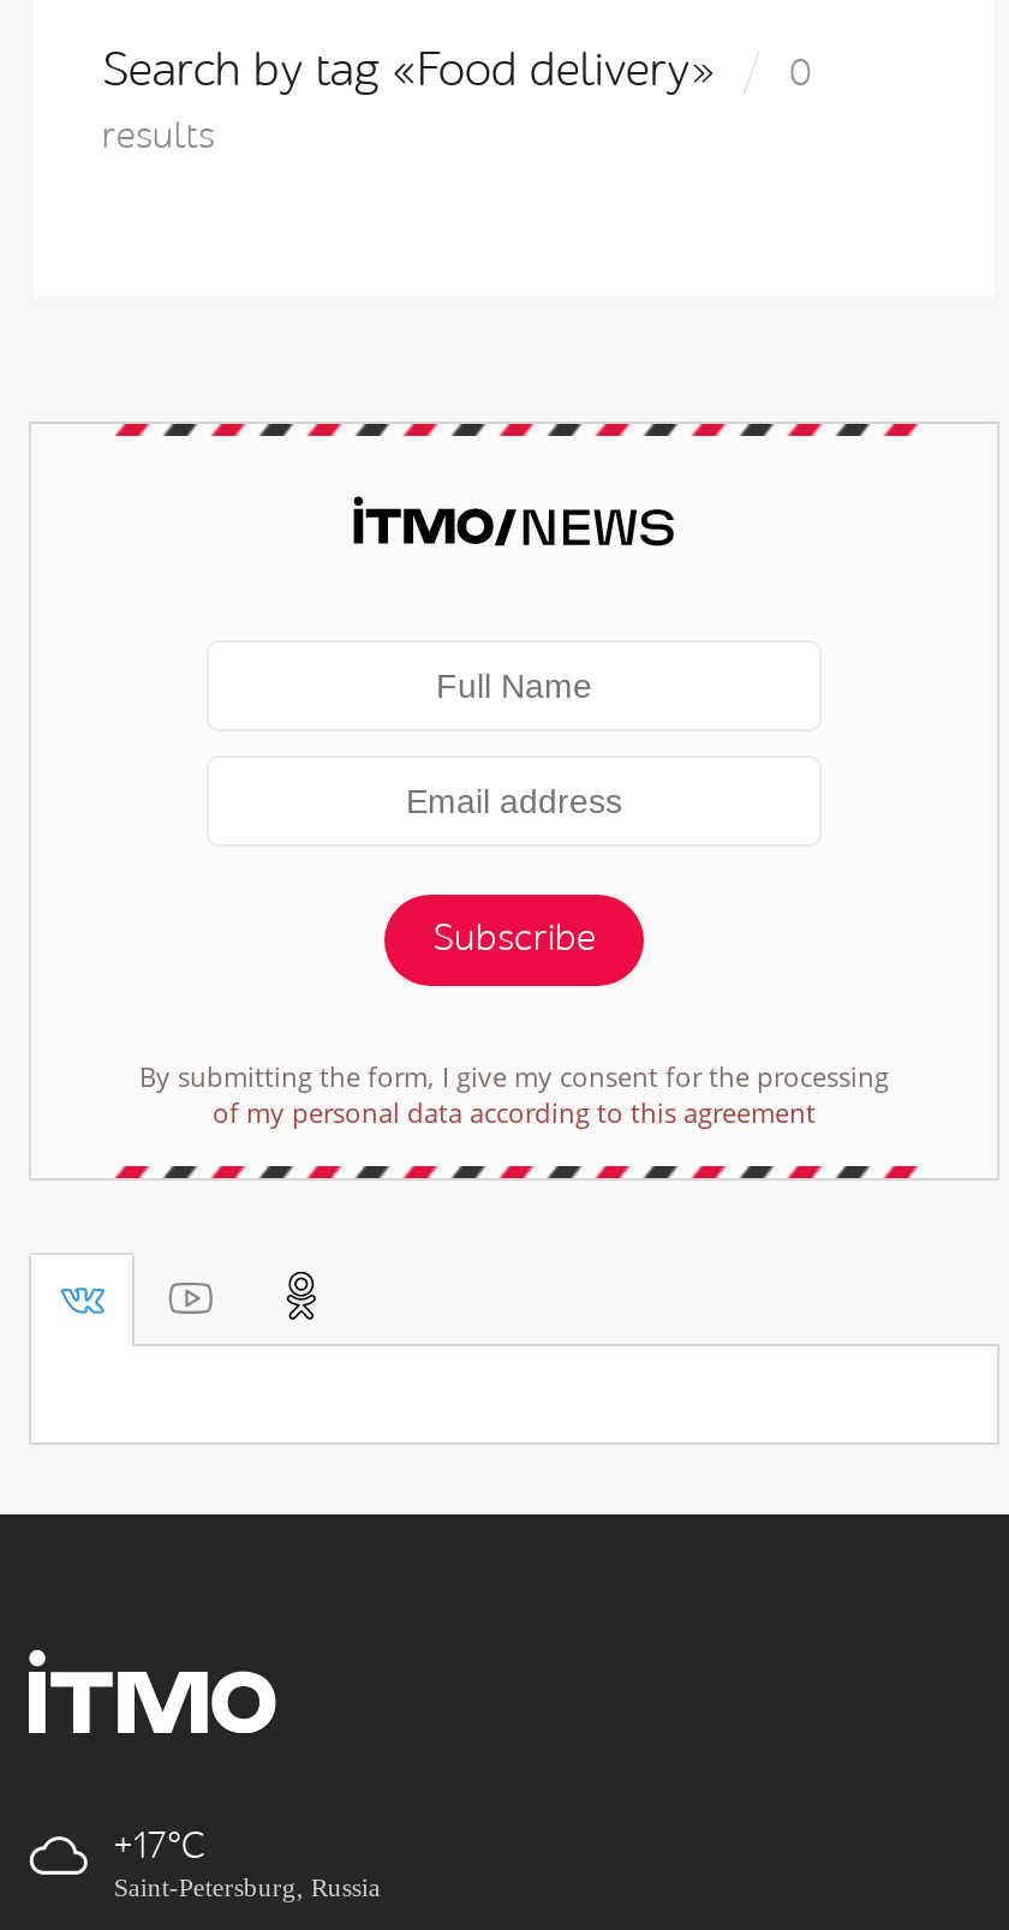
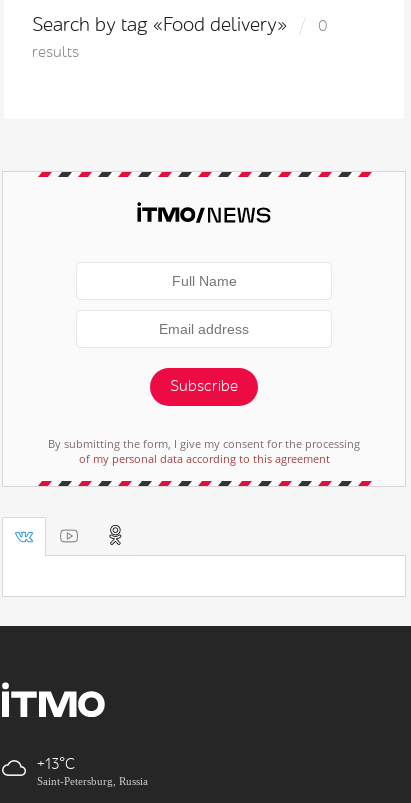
[114,1825,167,1870] +17 -> [37,755,59,774] +13

